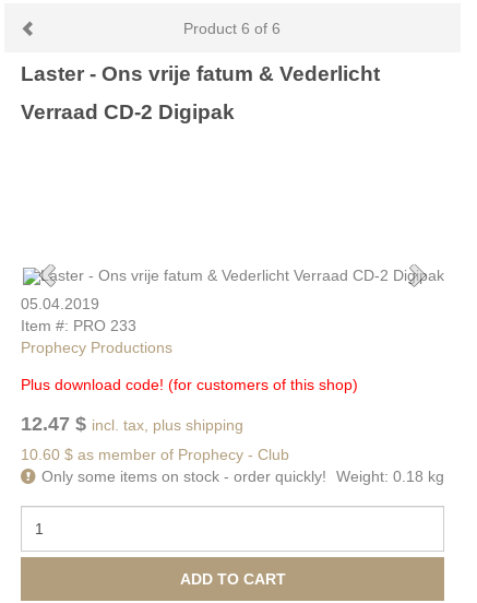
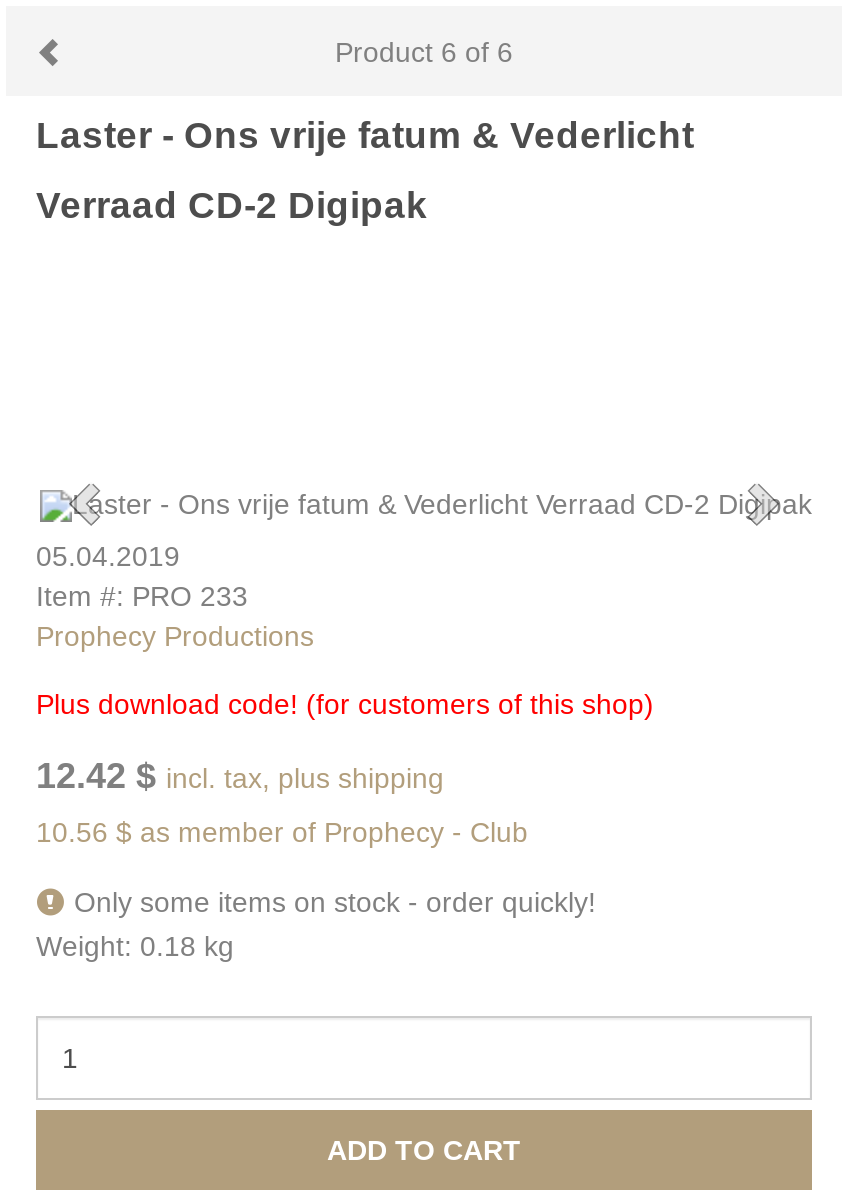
[21,412,444,485] 12.47 $ incl. tax, plus shipping | 10.60 $ as member of Prophecy - Club | Only some items on stock - order quickly! Weight: 0.18 kg -> [36,755,596,961] 12.42 $ incl. tax, plus shipping | 10.56 $ as member of Prophecy - Club | Only some items on stock - order quickly! | Weight: 0.18 kg

